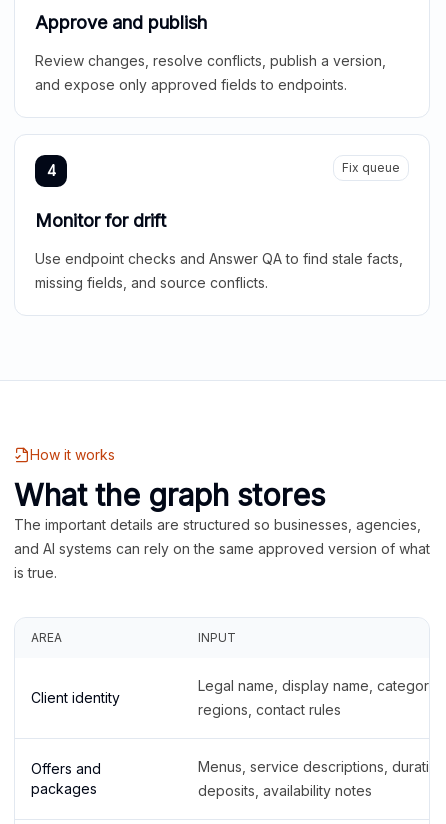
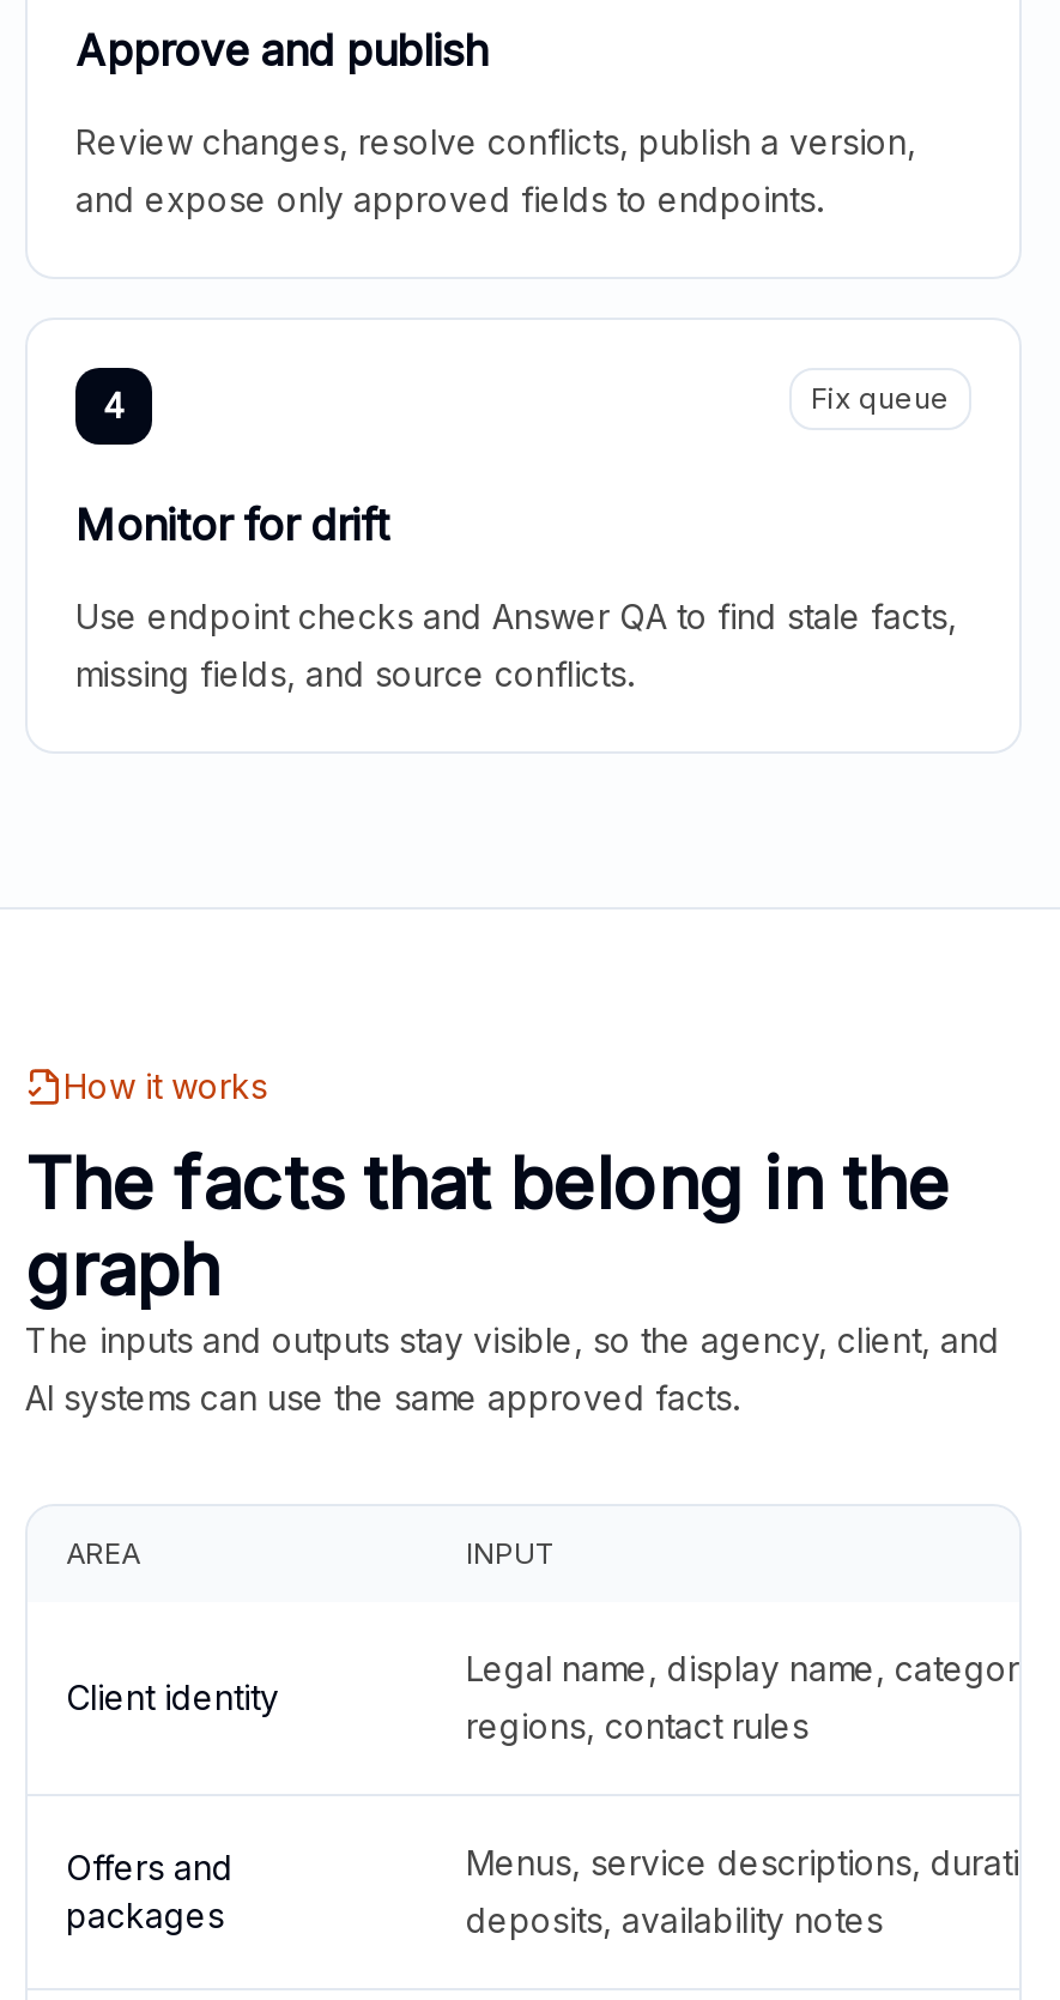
[14,477,430,581] What the graph stores | The important details are structured so businesses, agencies, | and AI systems can rely on the same approved version of what | is true. -> [25,1140,1000,1418] The facts that belong in the | graph | The inputs and outputs stay visible, so the agency, client, and | AI systems can use the same approved facts.

